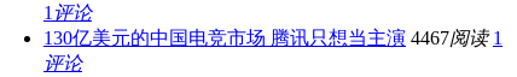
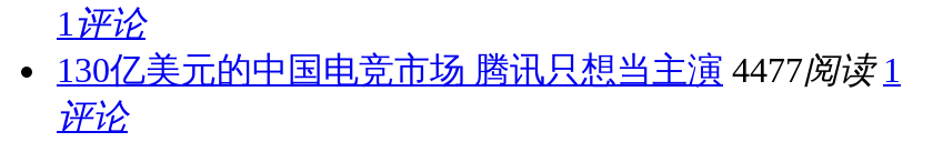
[43,28,503,48] 130亿美元的中国电竞市场 腾讯只想当主演 4467阅读 1 -> [57,52,901,89] 130亿美元的中国电竞市场 腾讯只想当主演 4477阅读 1

